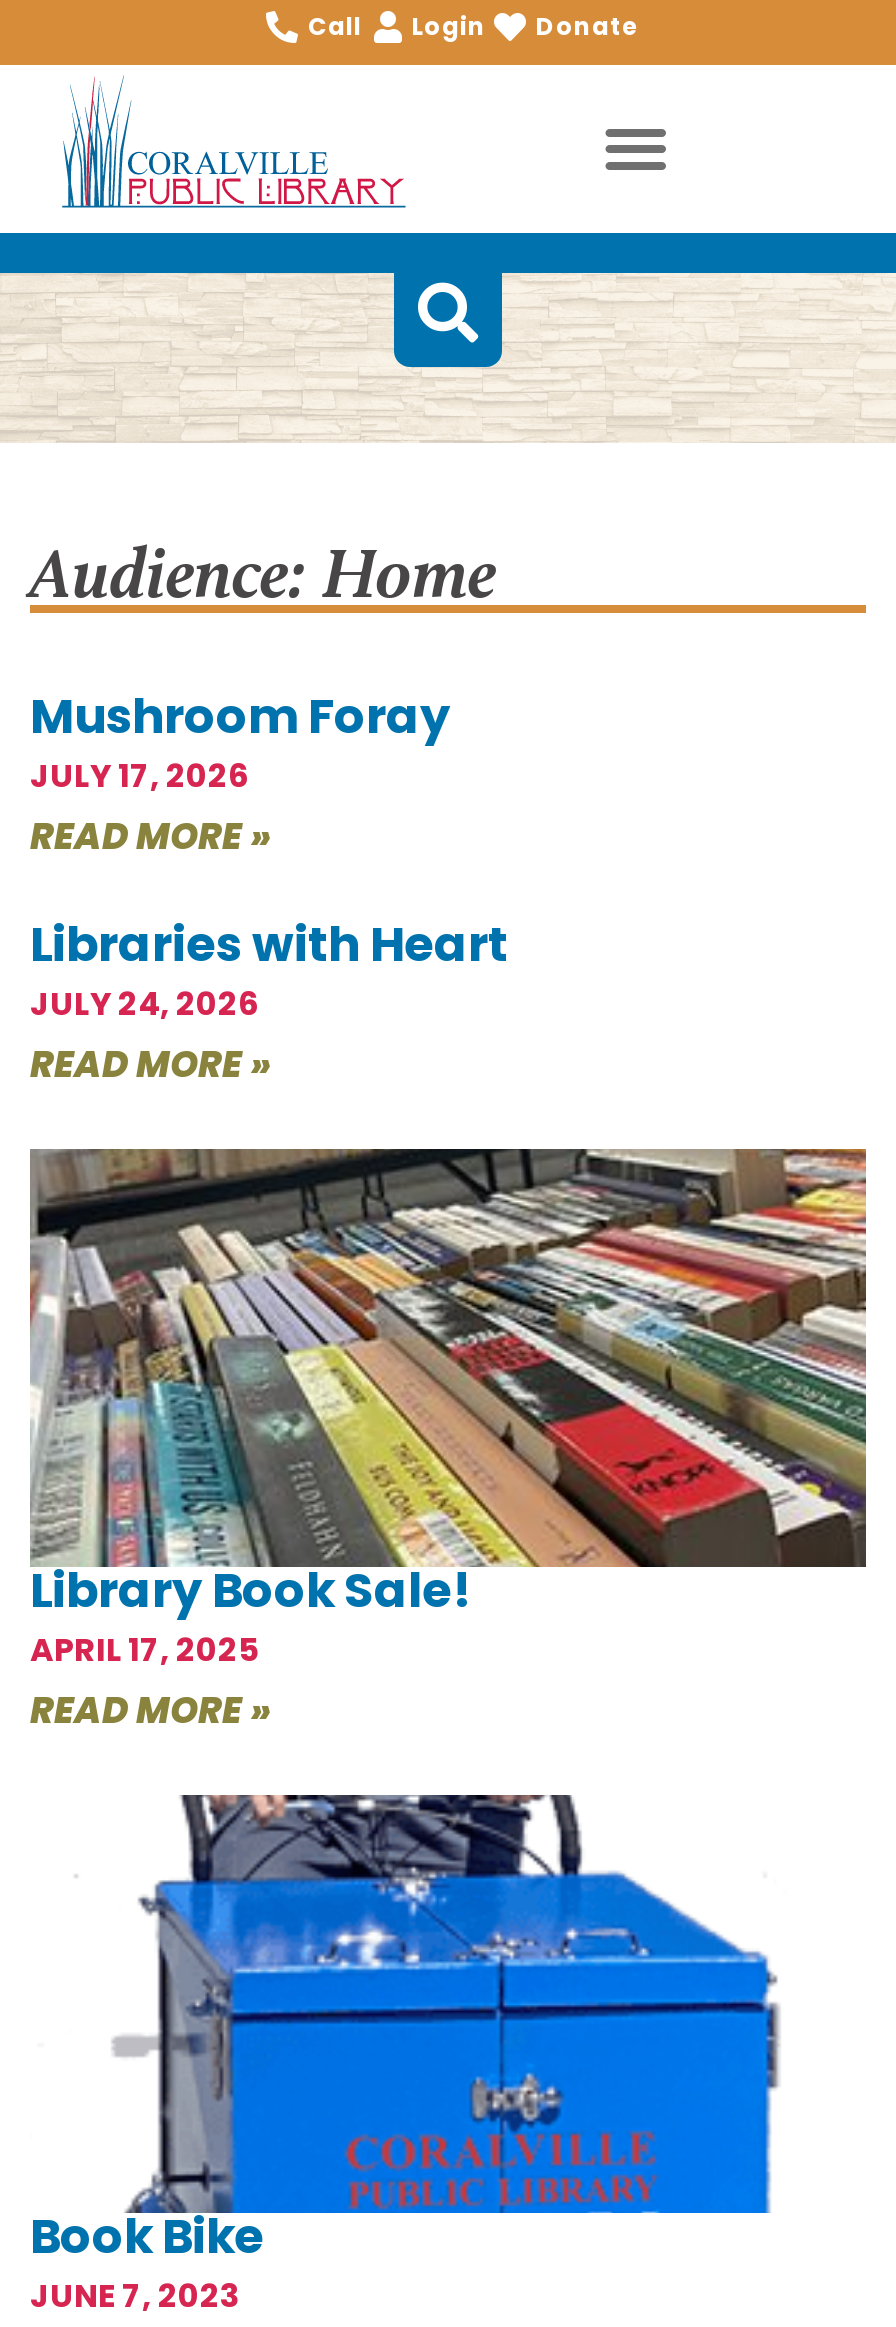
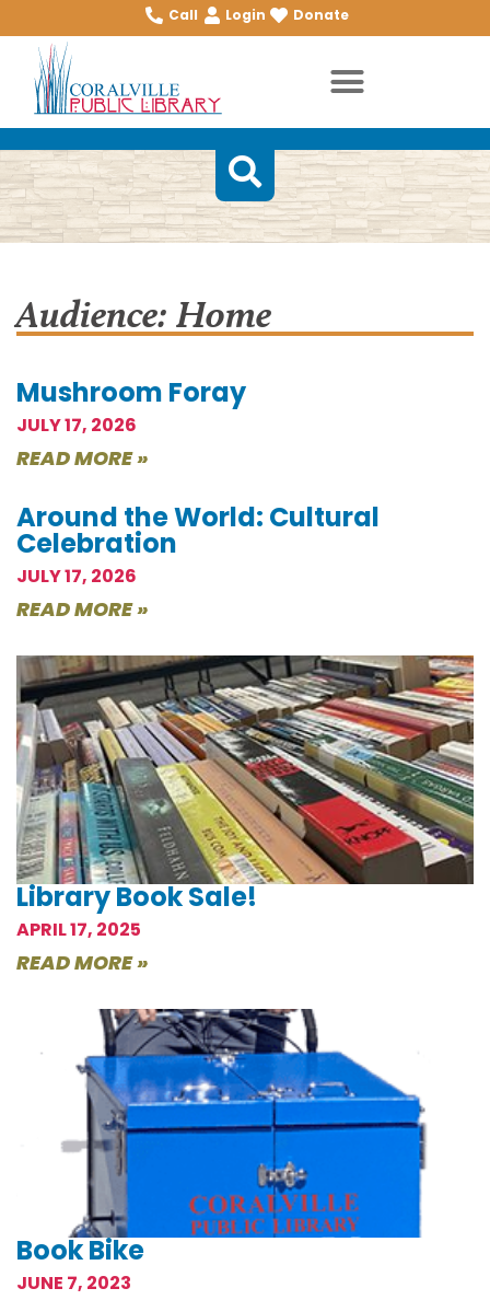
[30,911,508,1027] Libraries with Heart | JULY 24, 2026 -> [16,499,380,589] Around the World: Cultural | Celebration | JULY 17, 2026

